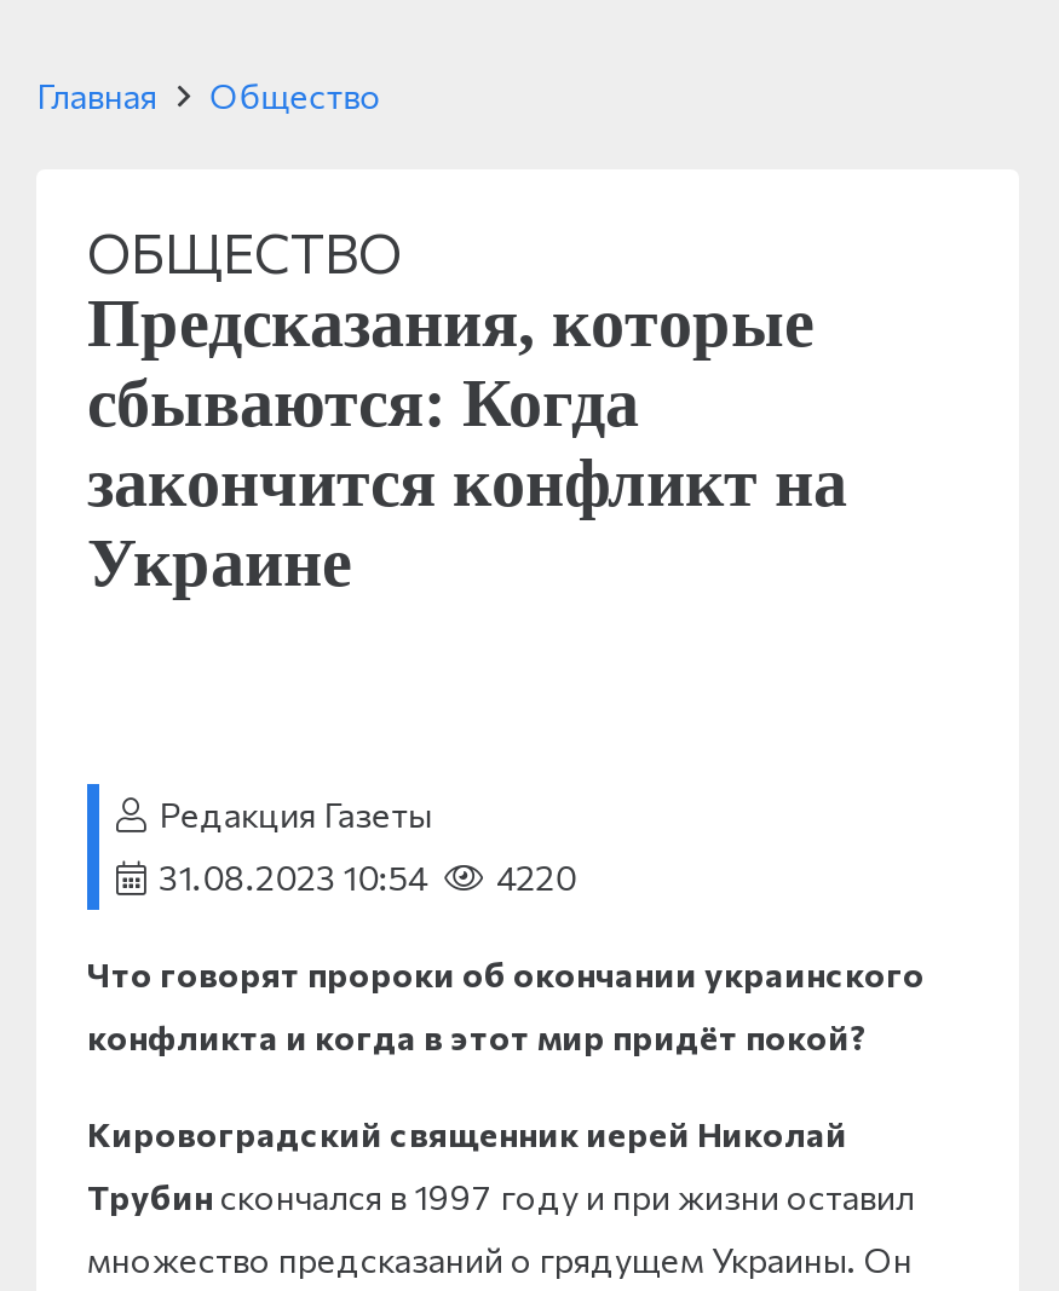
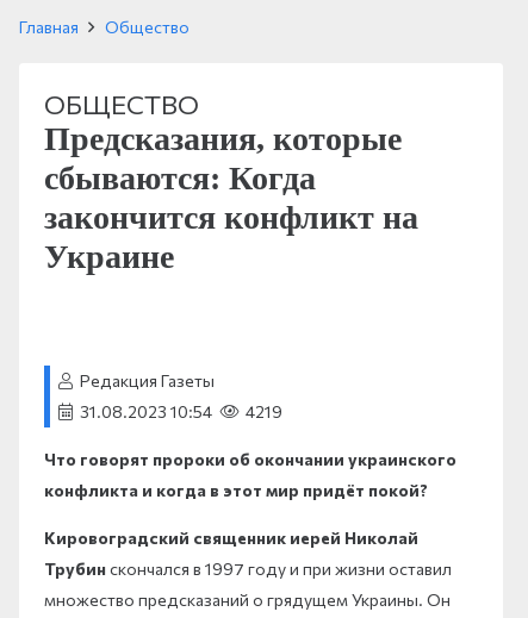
[159,857,577,898] 31.08.2023 10:54 4220 -> [79,401,283,422] 31.08.2023 10:54 4219

